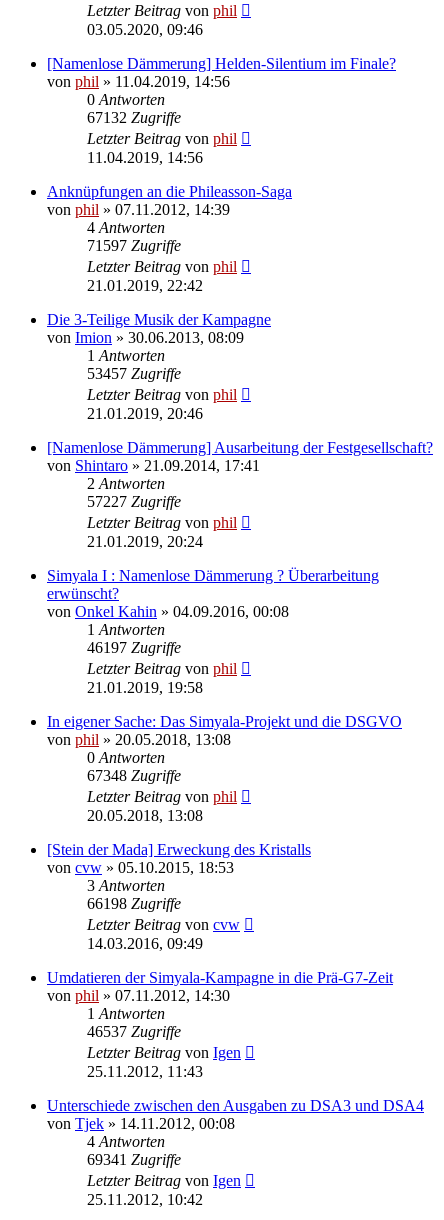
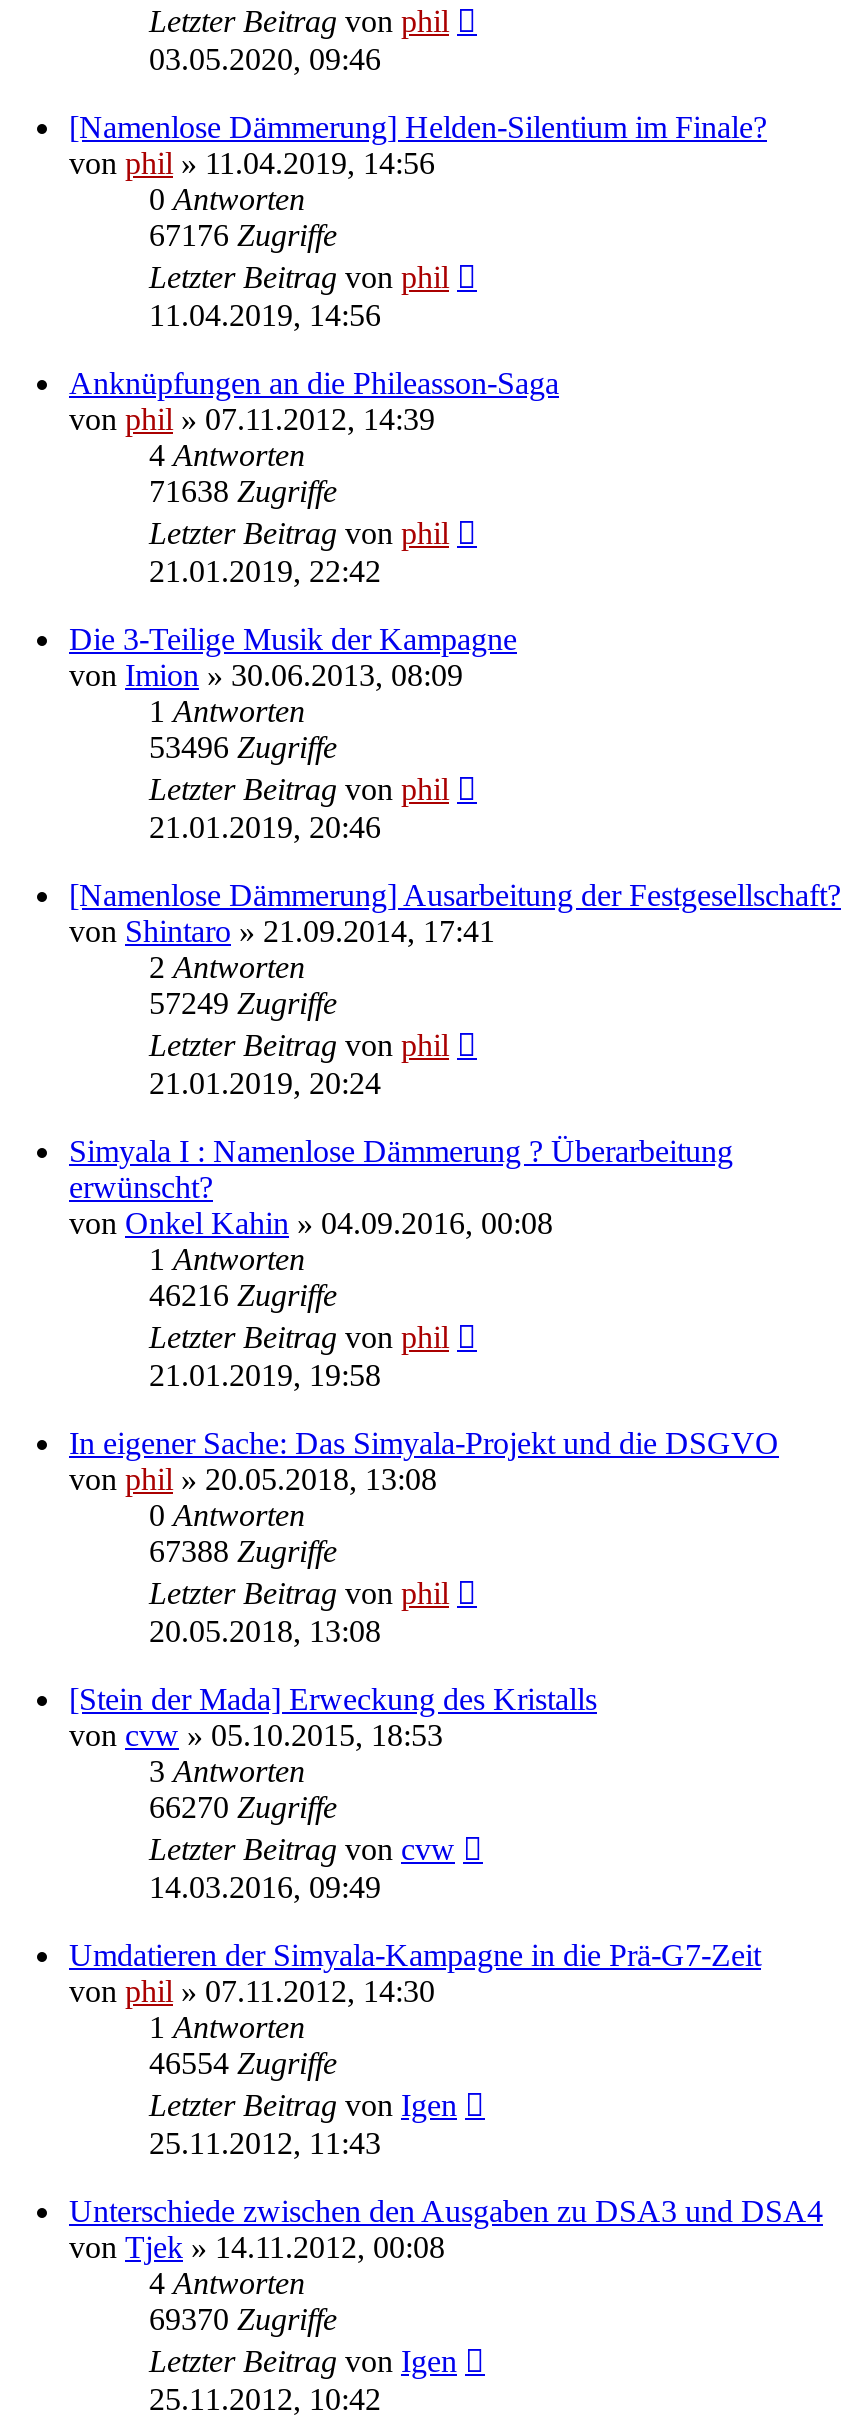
[87,109,181,126] 67132 Zugriffe -> [149,218,337,252] 67176 Zugriffe
[87,237,181,254] 71597 Zugriffe -> [149,474,337,508] 71638 Zugriffe
[87,365,181,382] 53457 Zugriffe -> [149,730,337,764] 53496 Zugriffe
[87,493,181,510] 57227 Zugriffe -> [149,986,337,1020] 57249 Zugriffe
[87,639,181,656] 46197 Zugriffe -> [149,1278,337,1312] 46216 Zugriffe
[87,767,181,784] 67348 Zugriffe -> [149,1534,337,1568] 67388 Zugriffe
[87,895,181,912] 66198 Zugriffe -> [149,1790,337,1824] 66270 Zugriffe
[87,1023,181,1040] 46537 Zugriffe -> [149,2046,337,2080] 46554 Zugriffe
[87,1151,181,1168] 69341 Zugriffe -> [149,2302,337,2336] 69370 Zugriffe

